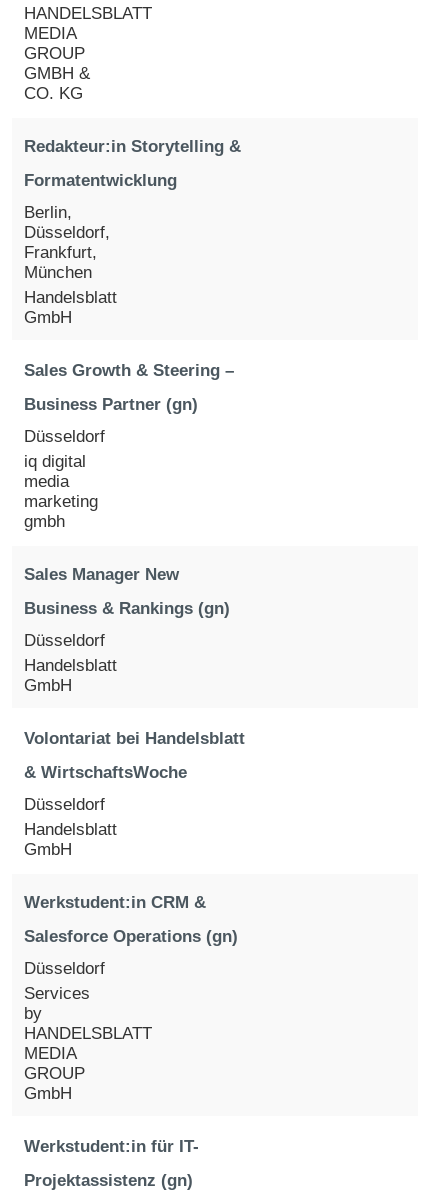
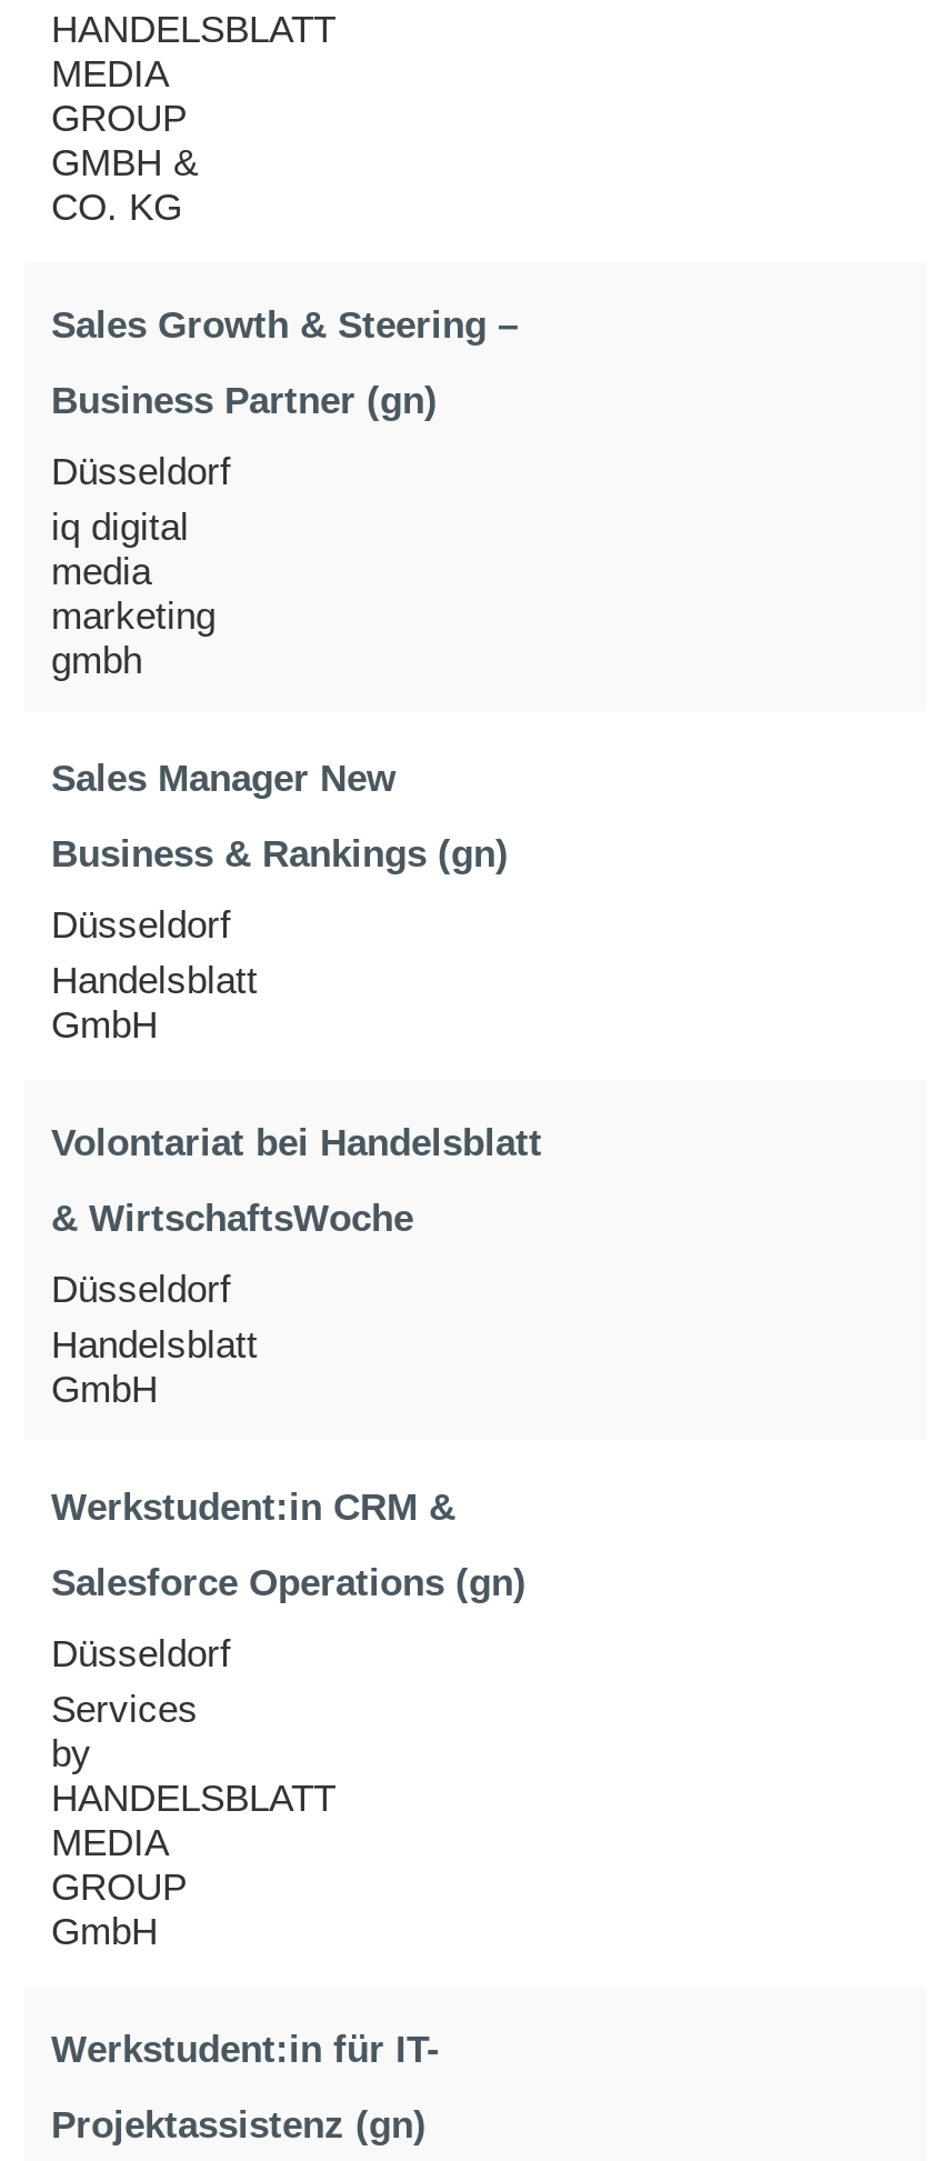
[24,137,241,327] Redakteur:in Storytelling & | Formatentwicklung | Berlin, | Düsseldorf, | Frankfurt, | München | Handelsblatt | GmbH -> none

